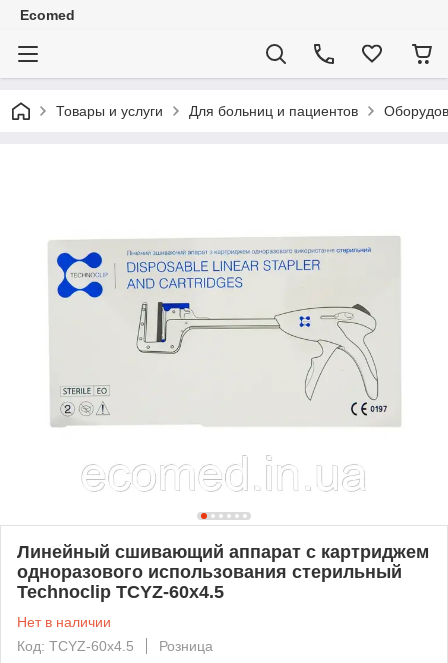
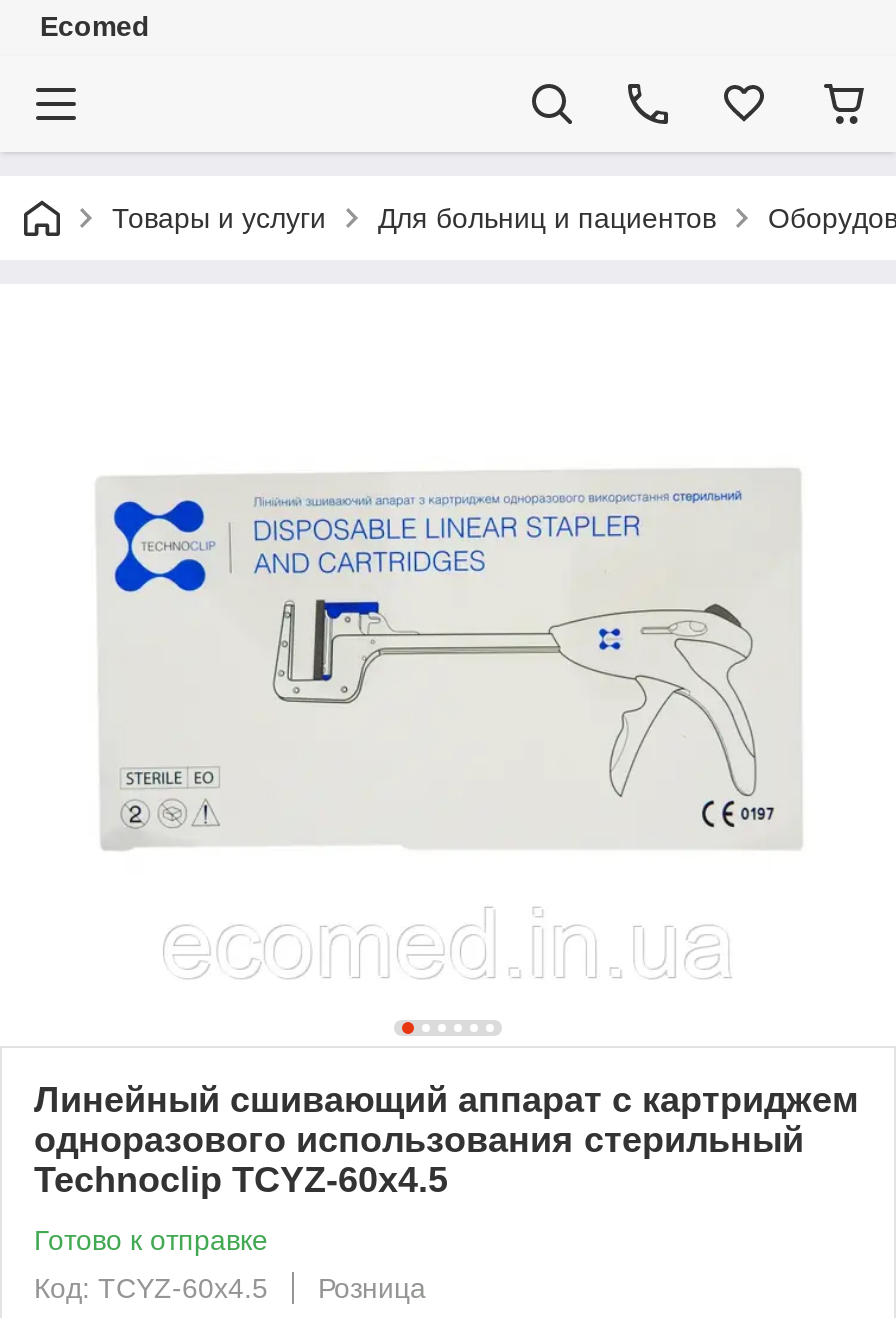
[17,614,111,630] Нет в наличии -> [34,1224,268,1256] Готово к отправке

